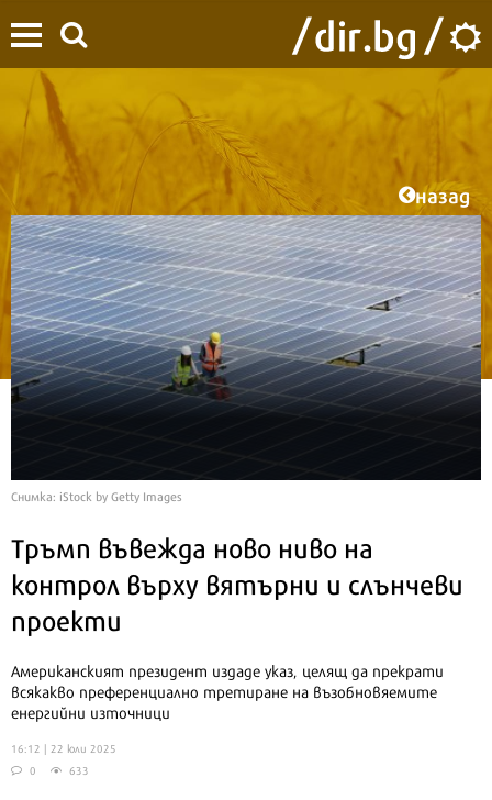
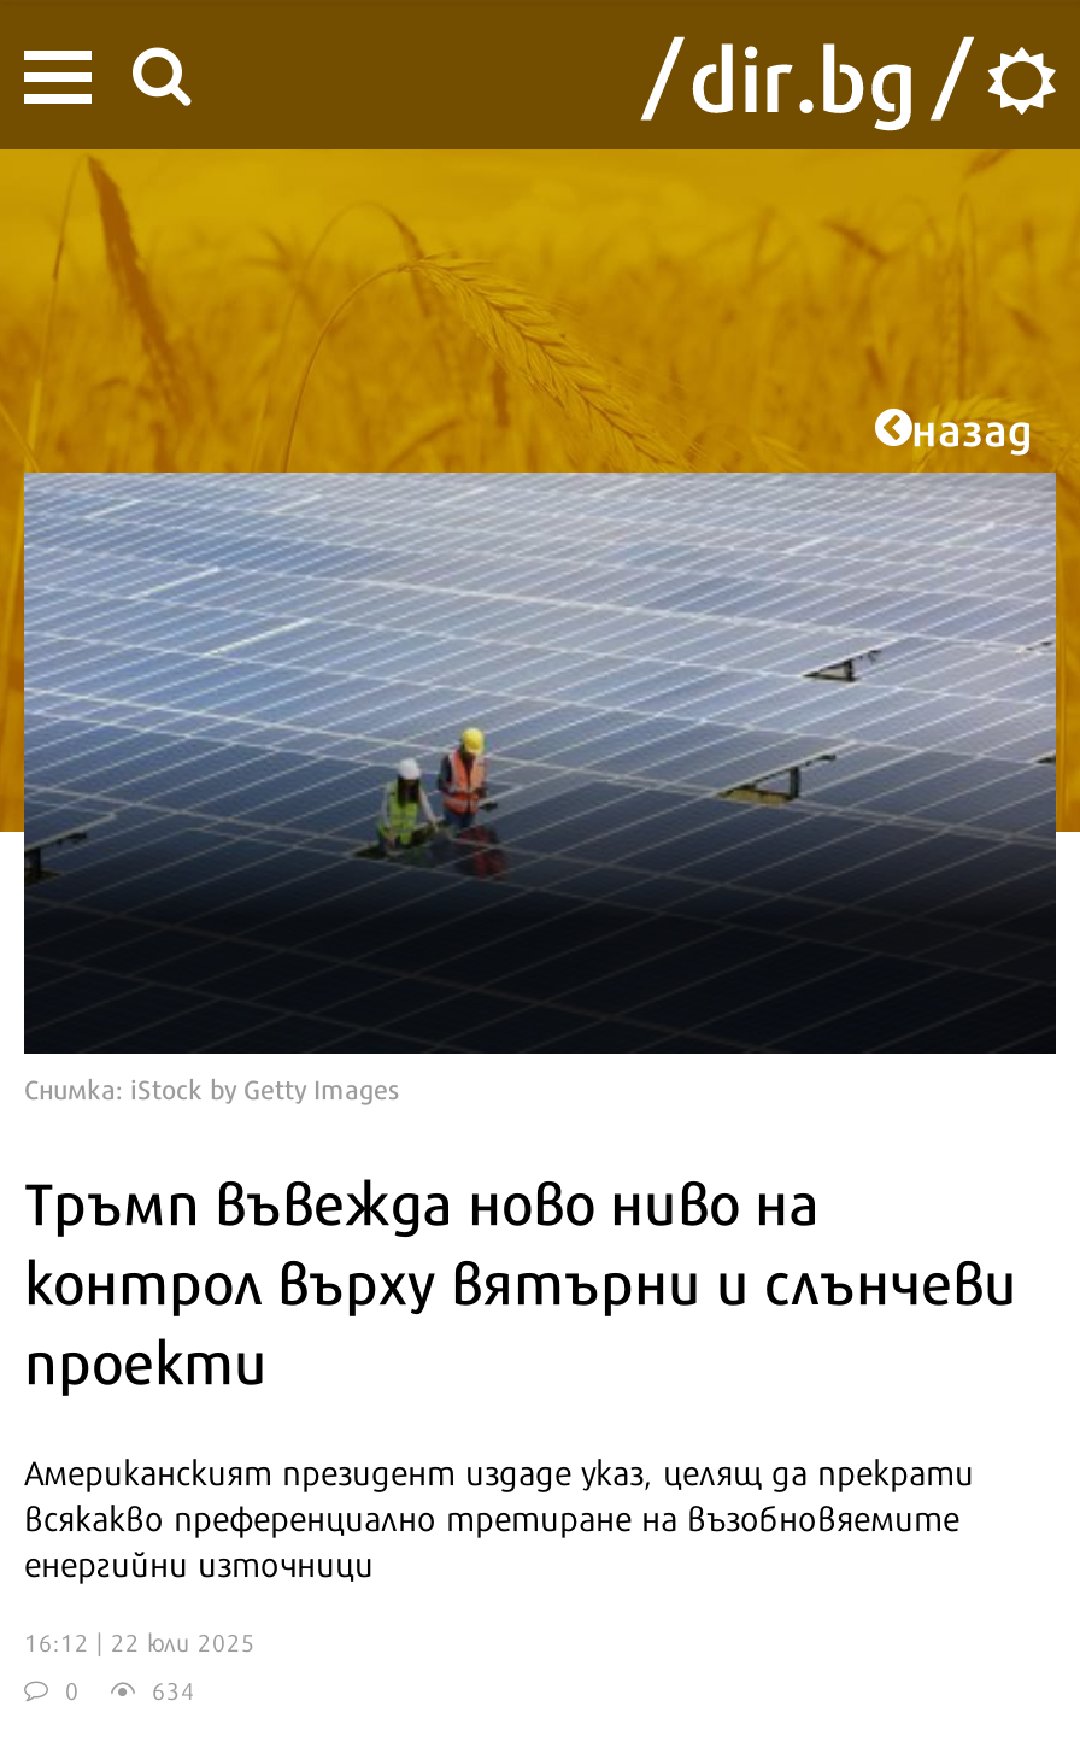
[26,761,89,778] 0 633 -> [58,1670,195,1706] 0 634

